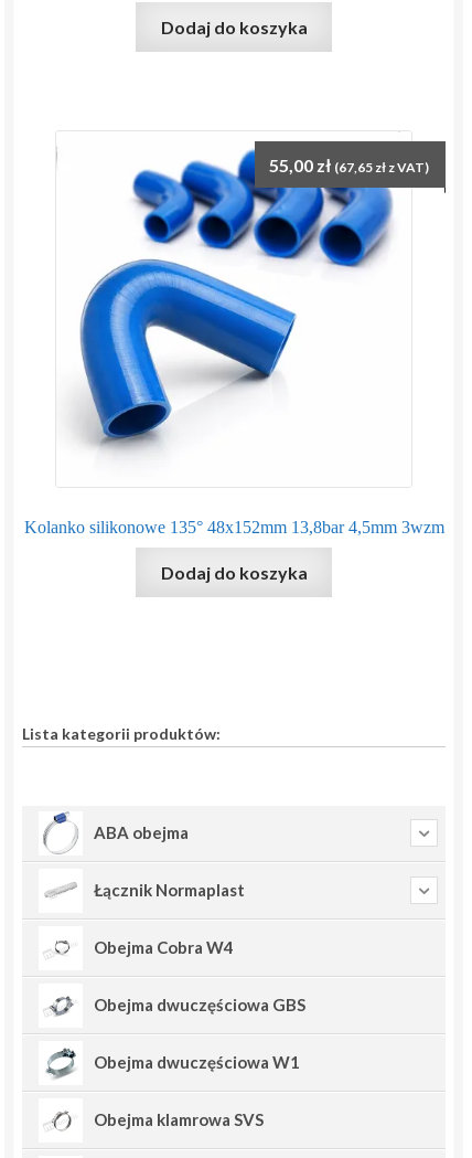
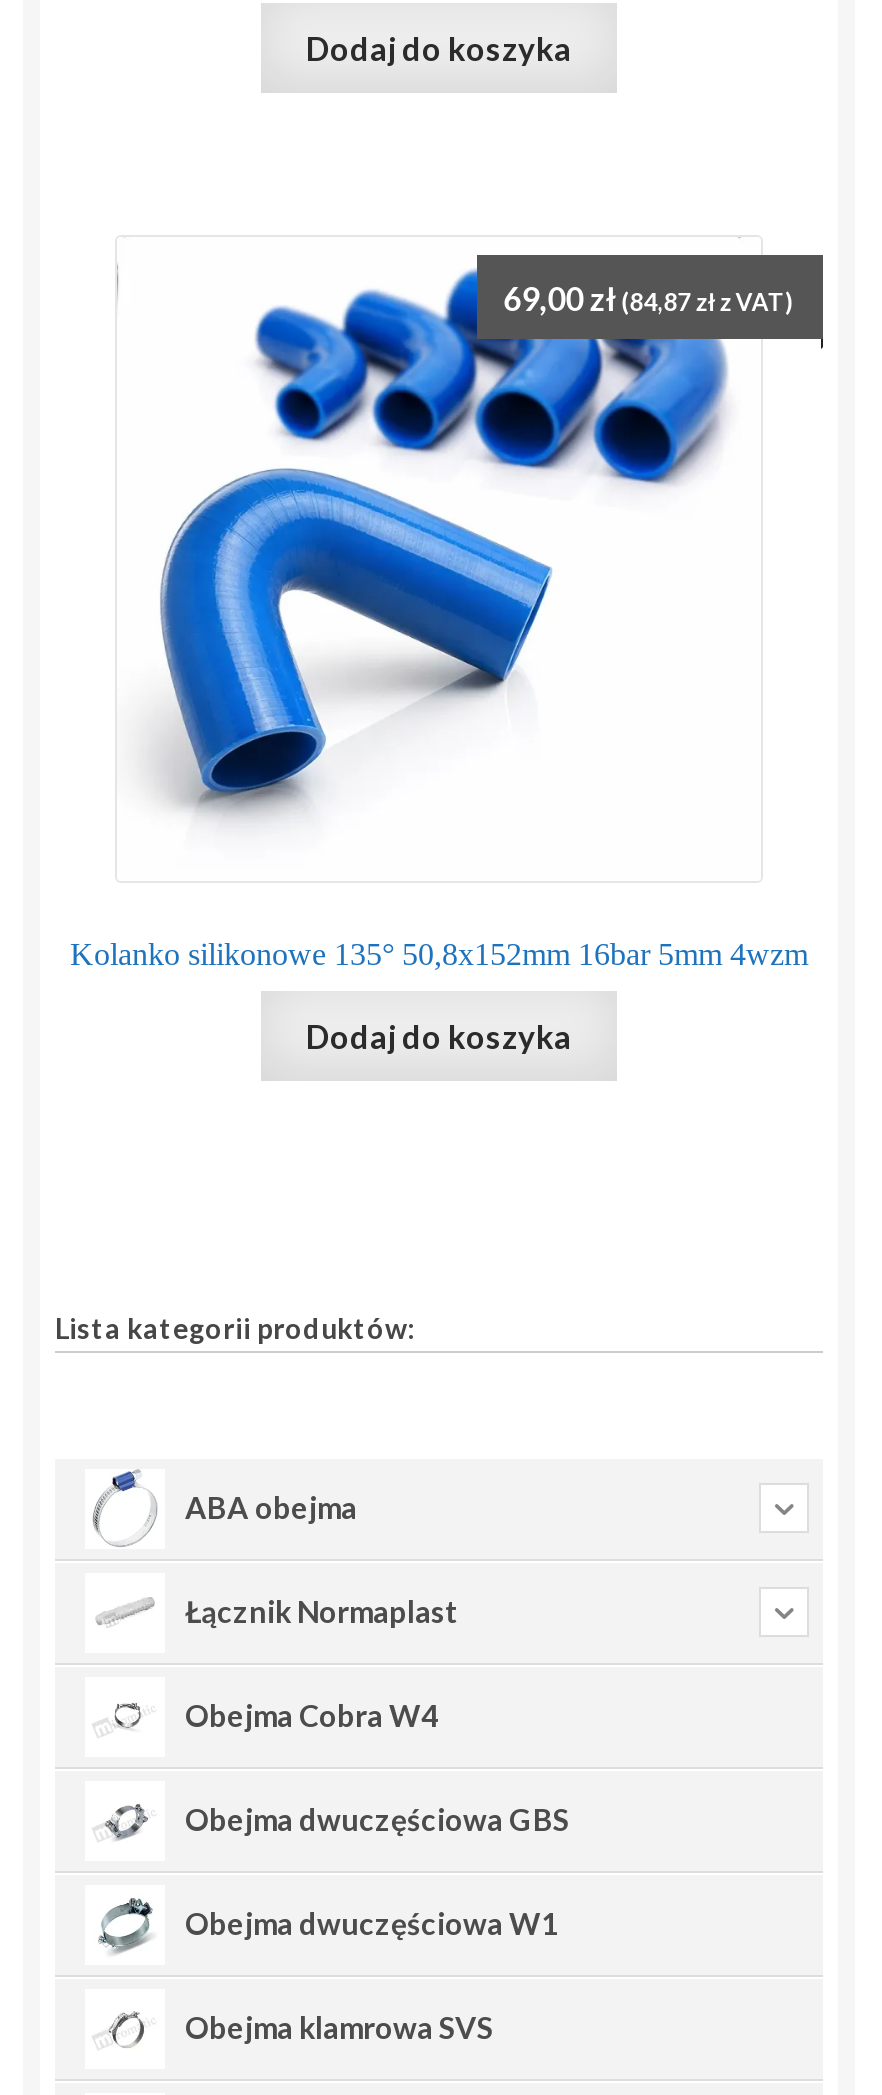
[269,154,429,175] 55,00 zł (67,65złz VAT) -> [504,278,794,316] 69,00 zł (84,87złz VAT)
[24,518,444,537] Kolanko silikonowe 135° 48x152mm 13,8bar 4,5mm 3wzm -> [70,937,808,971] Kolanko silikonowe 135° 50,8x152mm 16bar 5mm 4wzm

